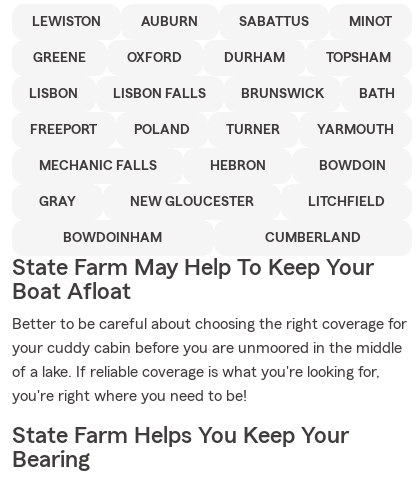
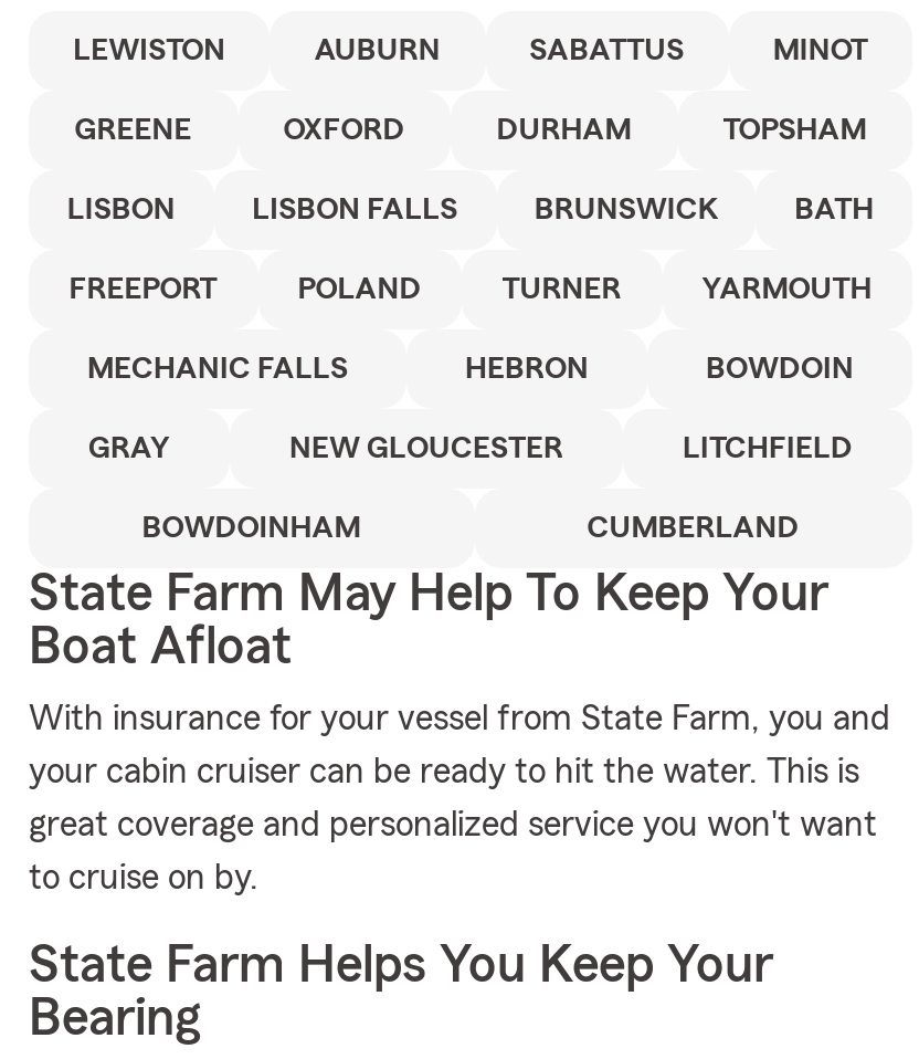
[12,316,407,332] Better to be careful about choosing the right coverage for -> [29,701,890,736] With insurance for your vessel from State Farm, you and
[12,340,402,356] your cuddy cabin before you are unmoored in the middle -> [29,754,859,789] your cabin cruiser can be ready to hit the water. This is
[12,364,380,380] of a lake. If reliable coverage is what you're looking for, -> [29,807,877,842] great coverage and personalized service you won't want
[12,388,247,404] you're right where you need to be! -> [29,860,258,895] to cruise on by.

